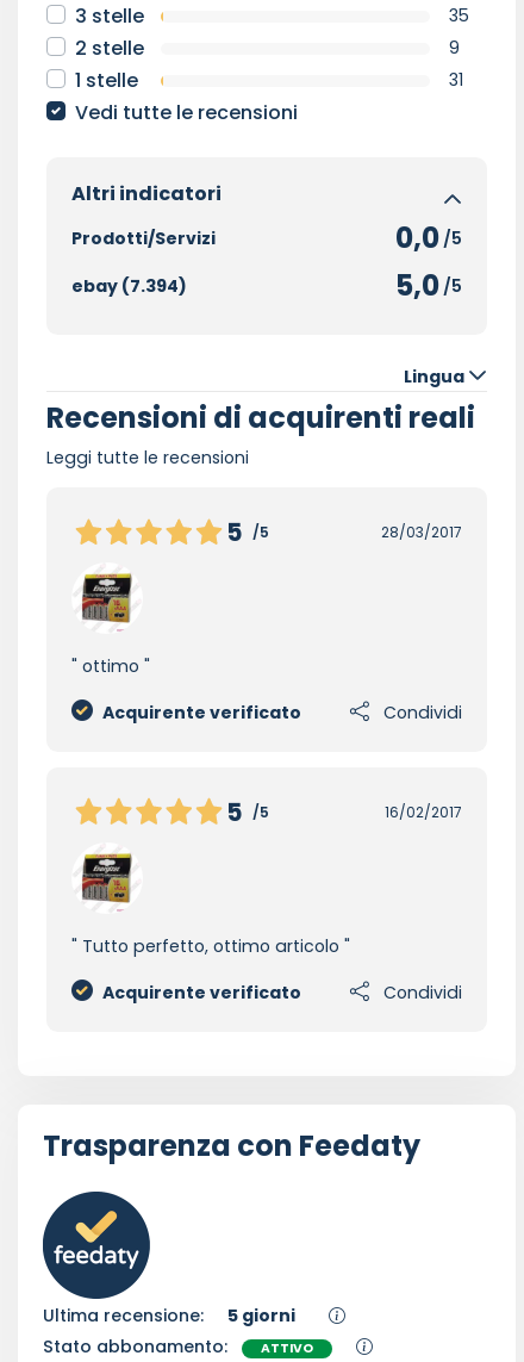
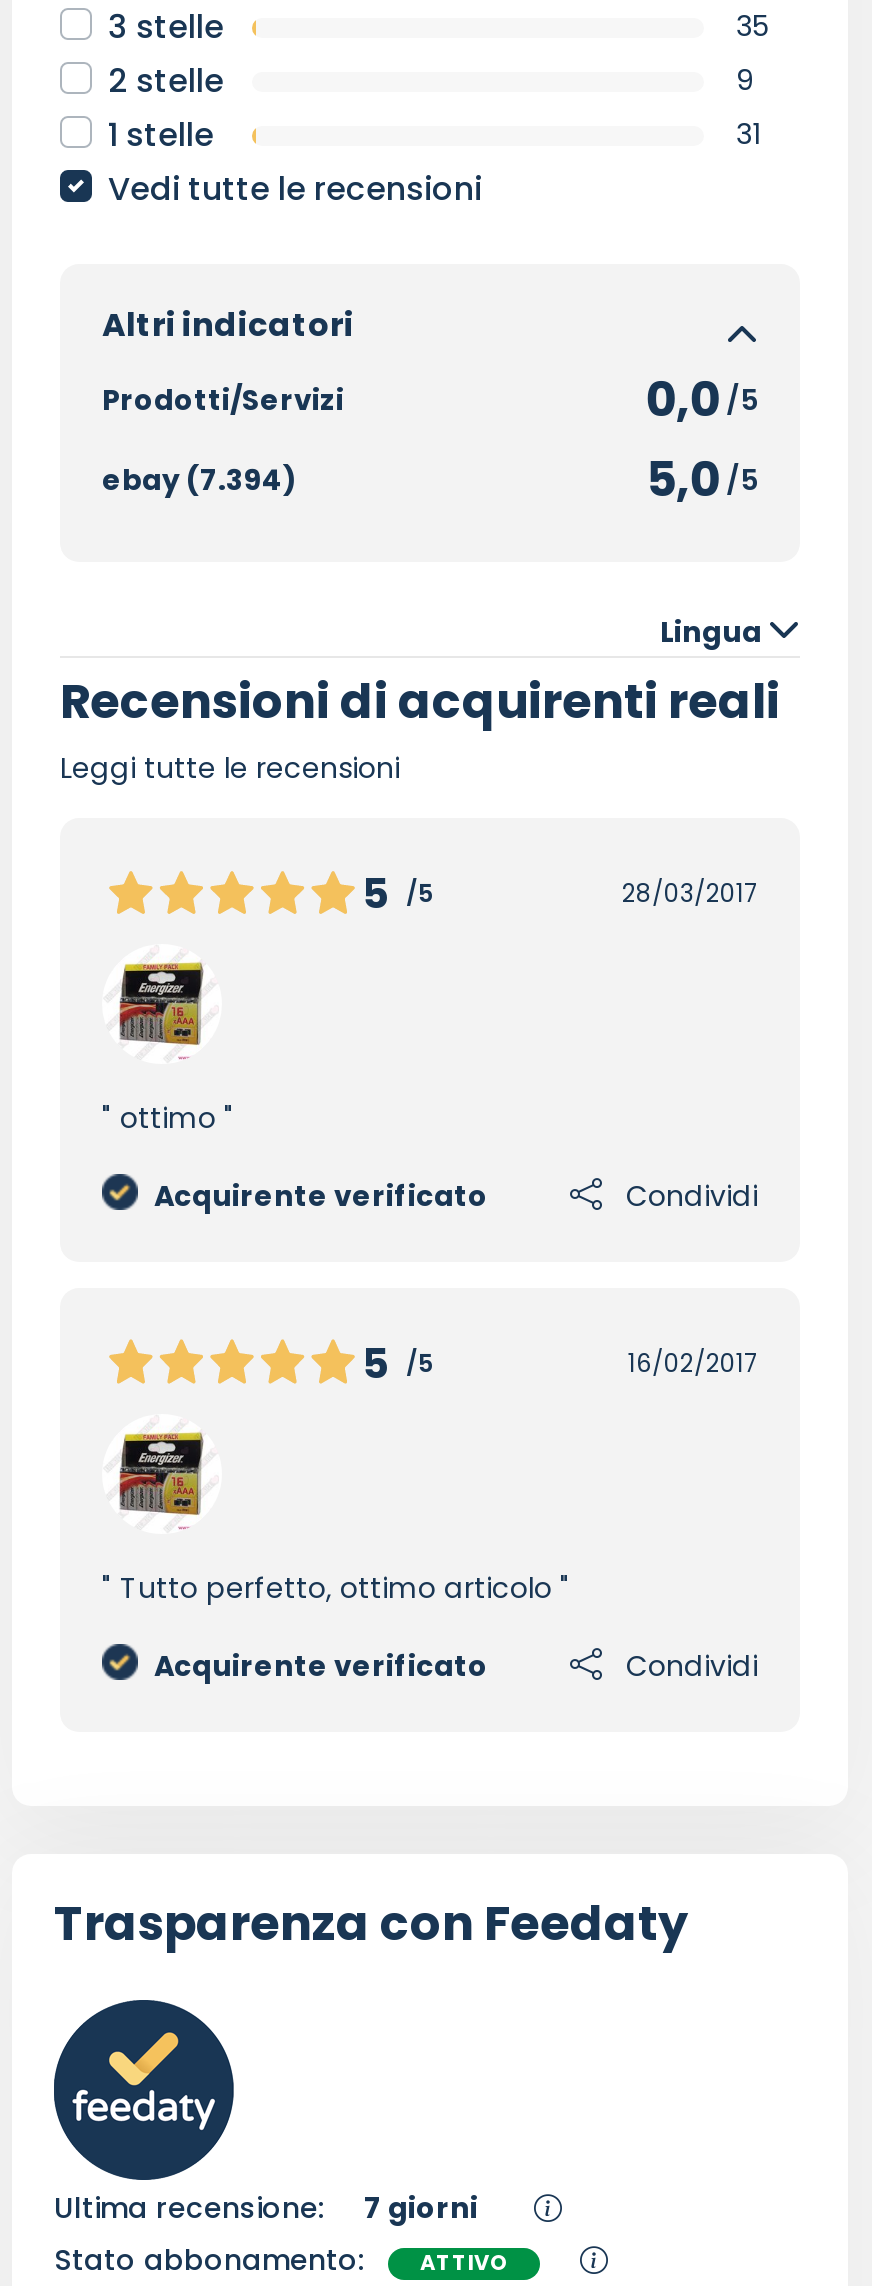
[43,1303,295,1327] Ultima recensione: 5 giorni -> [54,2188,478,2228] Ultima recensione: 7 giorni

